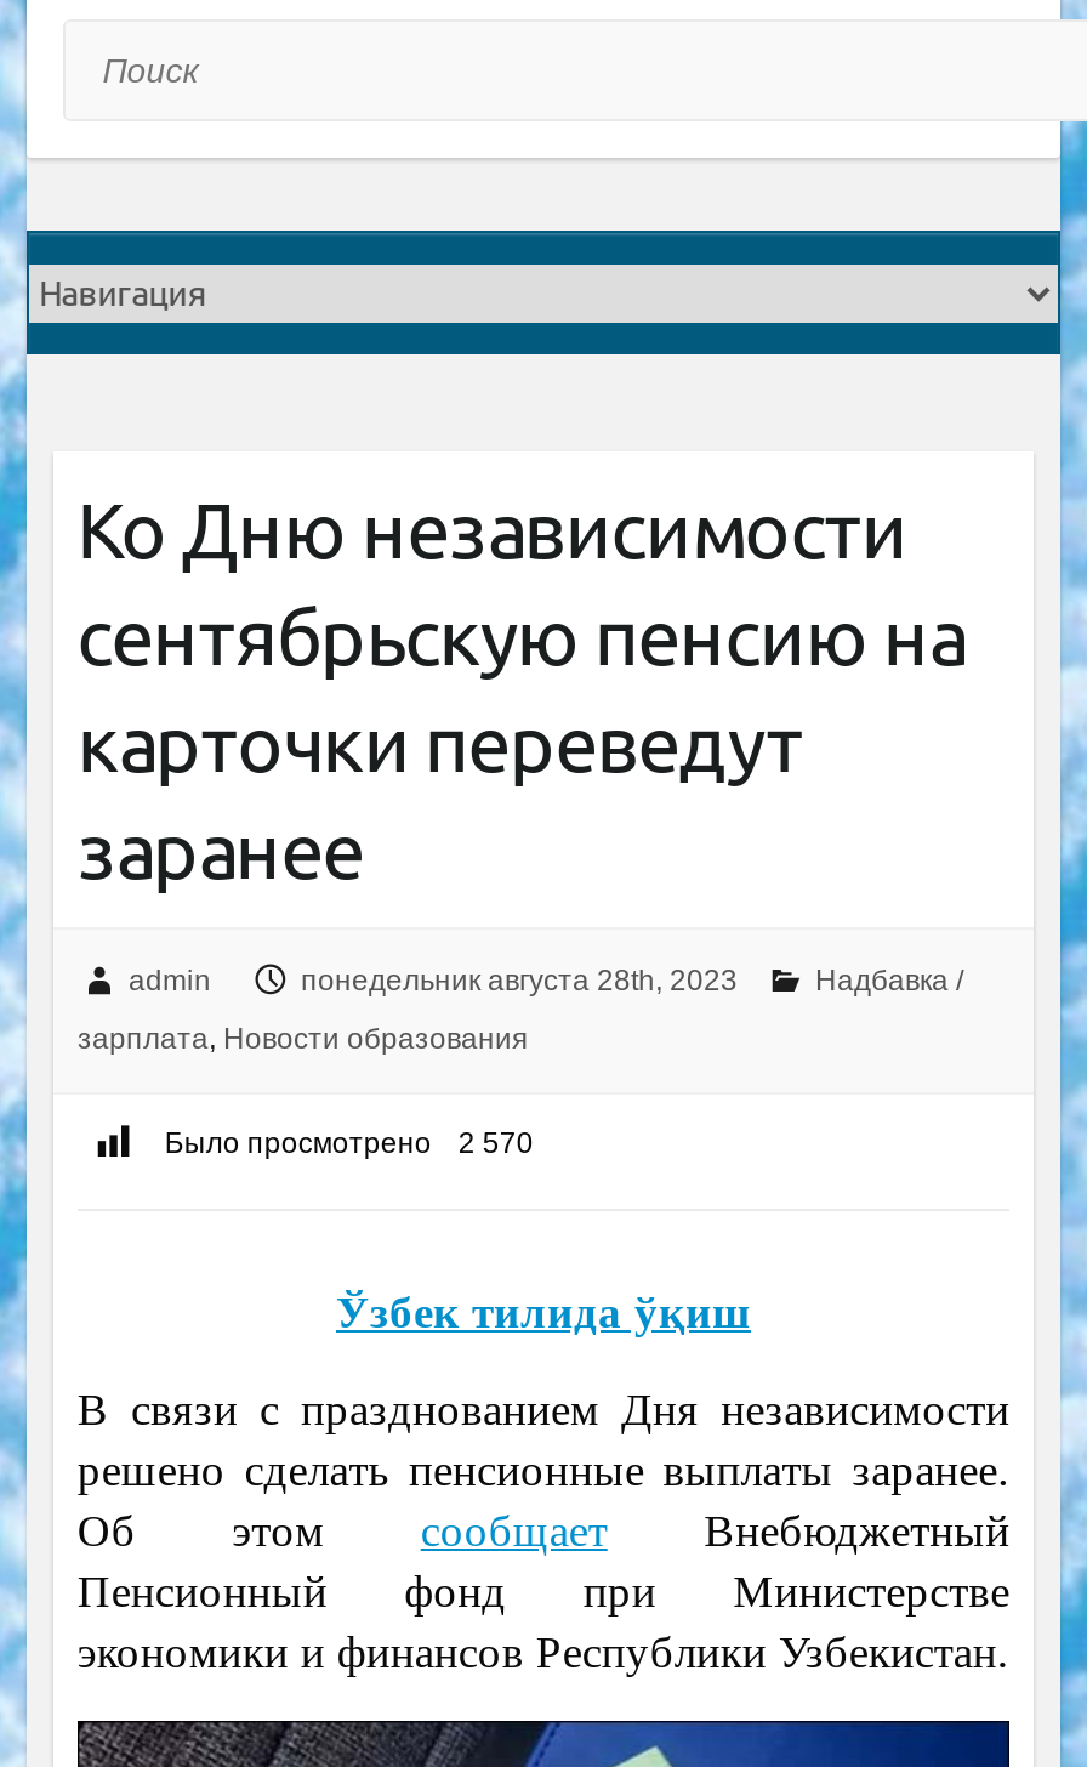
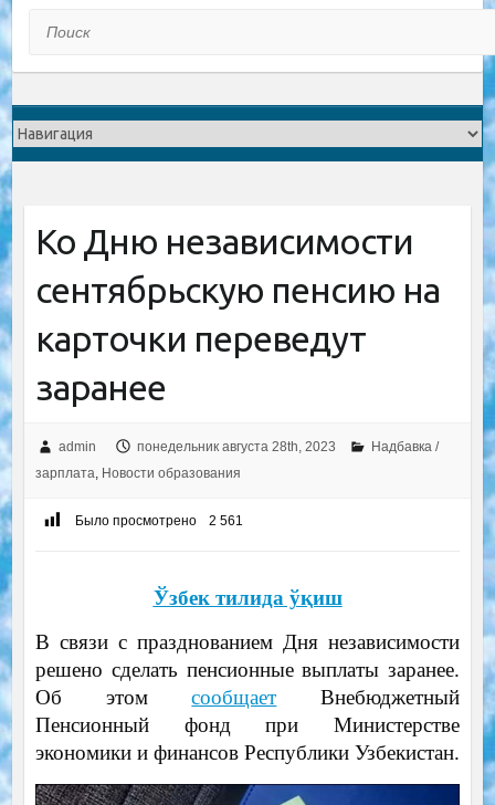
[165,1126,534,1160] Было просмотрено 2 570 -> [75,513,243,529] Было просмотрено 2 561

